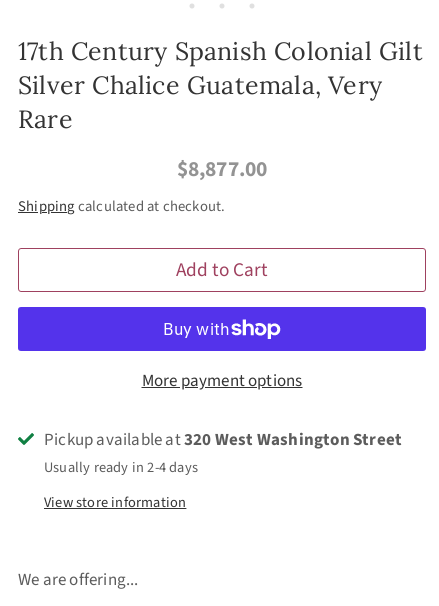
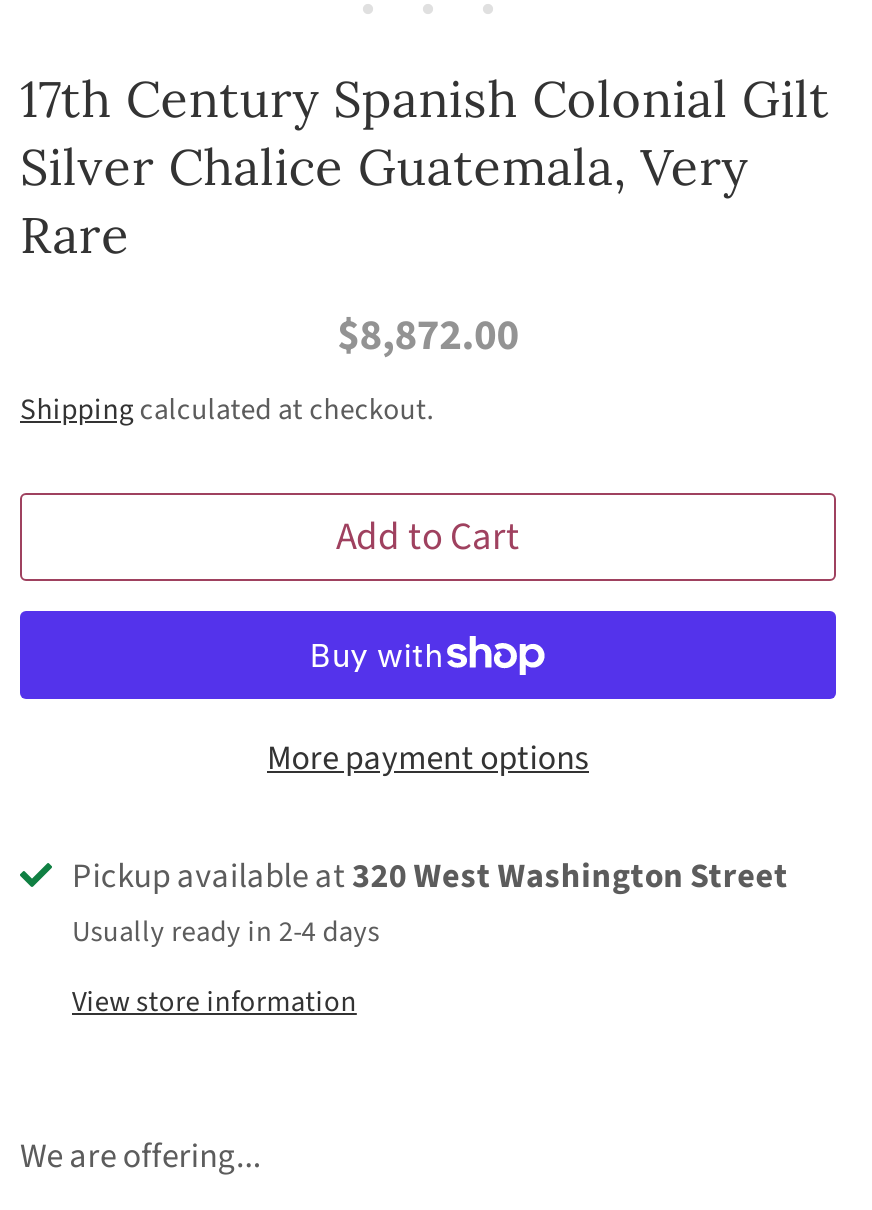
[177,154,267,185] $8,877.00 -> [337,305,519,367] $8,872.00

